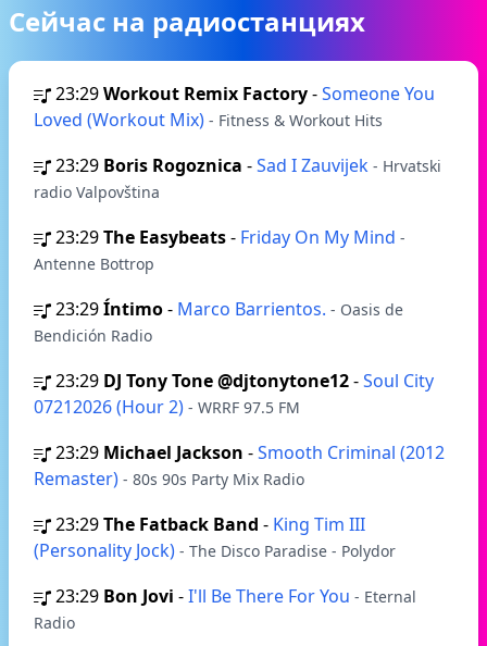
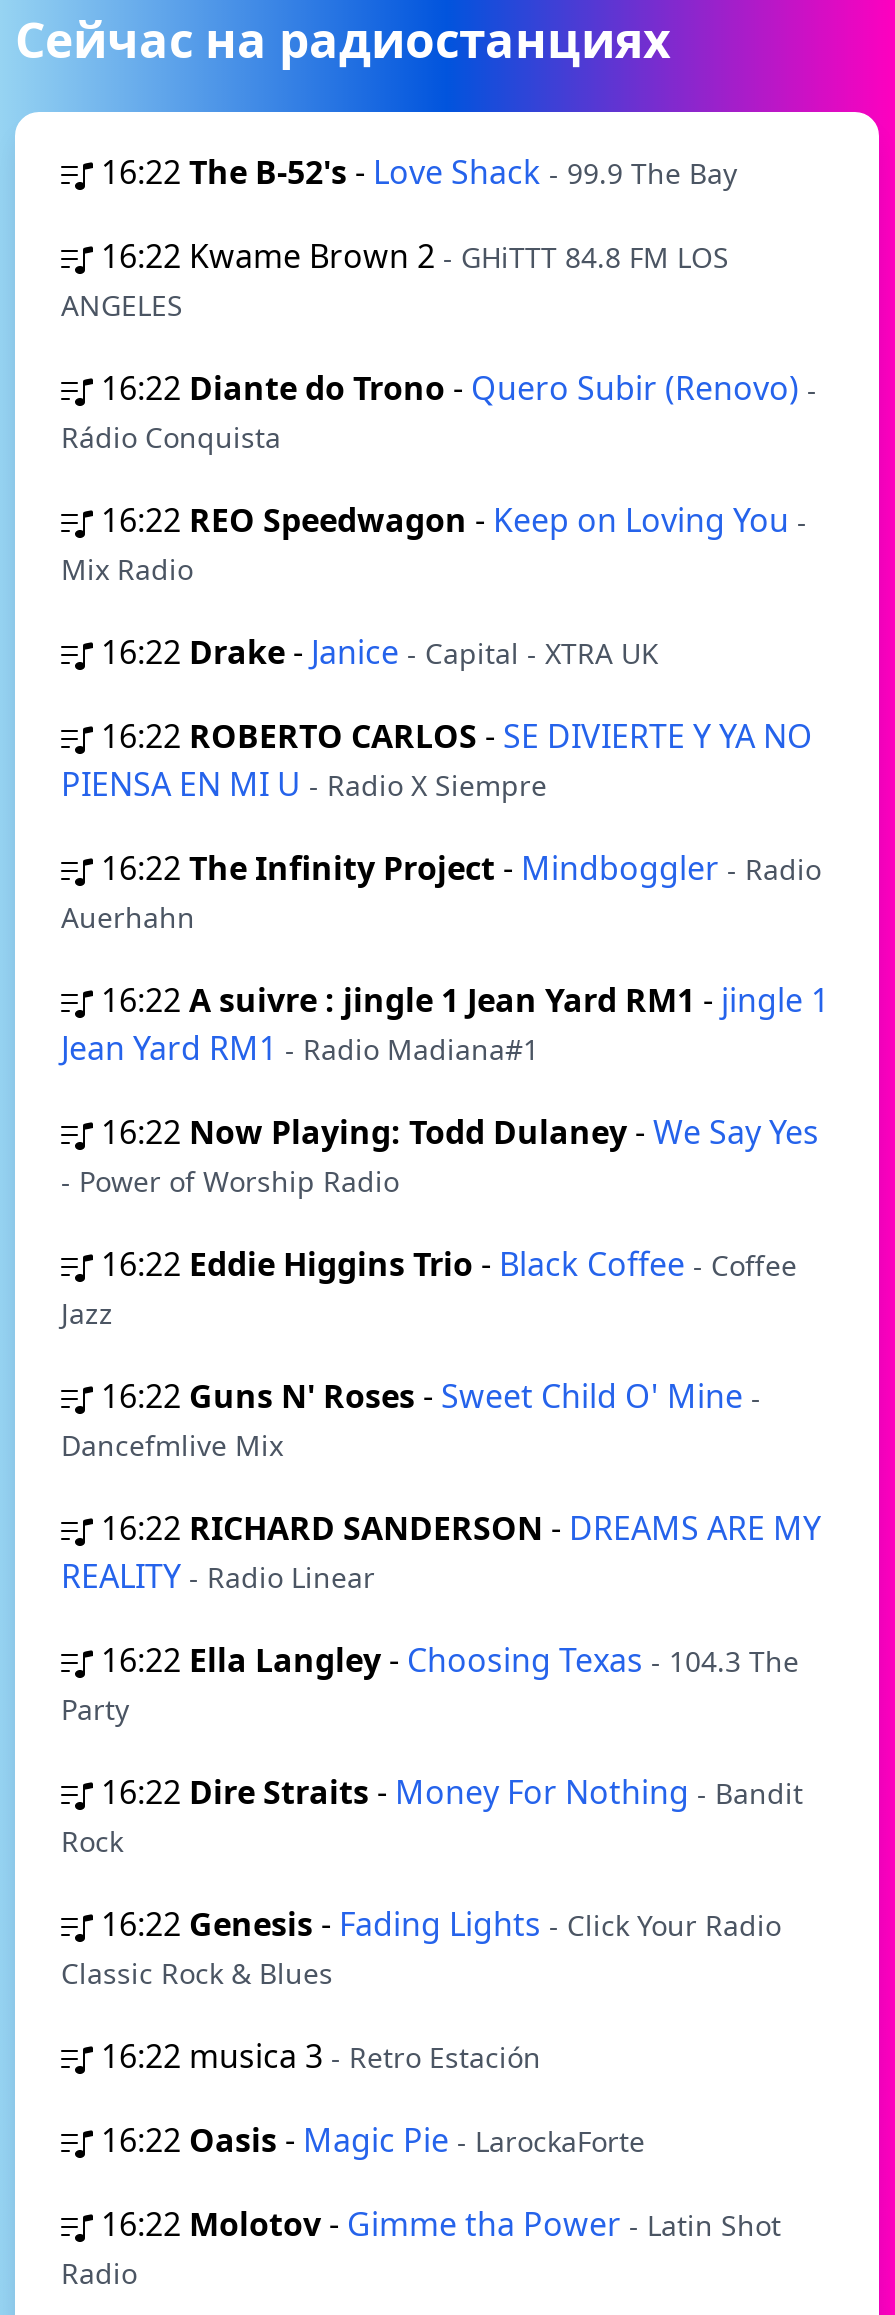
[34,82,445,608] 23:29 Workout Remix Factory - Someone You | Loved (Workout Mix) - Fitness & Workout Hits | 23:29 Boris Rogoznica - Sad I Zauvijek - Hrvatski | radio Valpovština | 23:29 The Easybeats - Friday On My Mind - | Antenne Bottrop | 23:29 Íntimo - Marco Barrientos. - Oasis de | Bendición Radio | 23:29 DJ Tony Tone @djtonytone12 - Soul City | 07212026 (Hour 2) - WRRF 97.5 FM | 23:29 Michael Jackson - Smooth Criminal (2012 | Remaster) - 80s 90s Party Mix Radio | 23:29 The Fatback Band - King Tim III | (Personality Jock) - The Disco Paradise - Polydor | 23:29 Bon Jovi - I'll Be There For You - Eternal -> [61,150,829,2246] 16:22 The B-52's - Love Shack - 99.9 The Bay | 16:22 Kwame Brown 2 - GHiTTT 84.8 FM LOS | ANGELES | 16:22 Diante do Trono - Quero Subir (Renovo) - | Rádio Conquista | 16:22 REO Speedwagon - Keep on Loving You - | Mix Radio | 16:22 Drake - Janice - Capital - XTRA UK | 16:22 ROBERTO CARLOS - SE DIVIERTE Y YA NO | PIENSA EN MI U - Radio X Siempre | 16:22 The Infinity Project - Mindboggler - Radio | Auerhahn | 16:22 A suivre : jingle 1 Jean Yard RM1 - jingle 1 | Jean Yard RM1 - Radio Madiana#1 | 16:22 Now Playing: Todd Dulaney - We Say Yes | - Power of Worship Radio | 16:22 Eddie Higgins Trio - Black Coffee - Coffee | Jazz | 16:22 Guns N' Roses - Sweet Child O' Mine - | Dancefmlive Mix | 16:22 RICHARD SANDERSON - DREAMS ARE MY | REALITY - Radio Linear | 16:22 Ella Langley - Choosing Texas - 104.3 The | Party | 16:22 Dire Straits - Money For Nothing - Bandit | Rock | 16:22 Genesis - Fading Lights - Click Your Radio | Classic Rock & Blues | 16:22 musica 3 - Retro Estación | 16:22 Oasis - Magic Pie - LarockaForte | 16:22 Molotov - Gimme tha Power - Latin Shot

